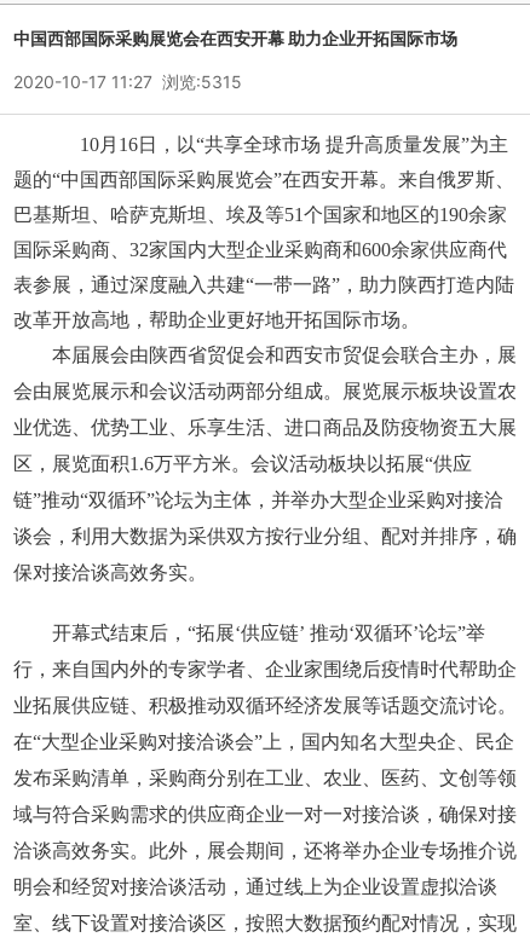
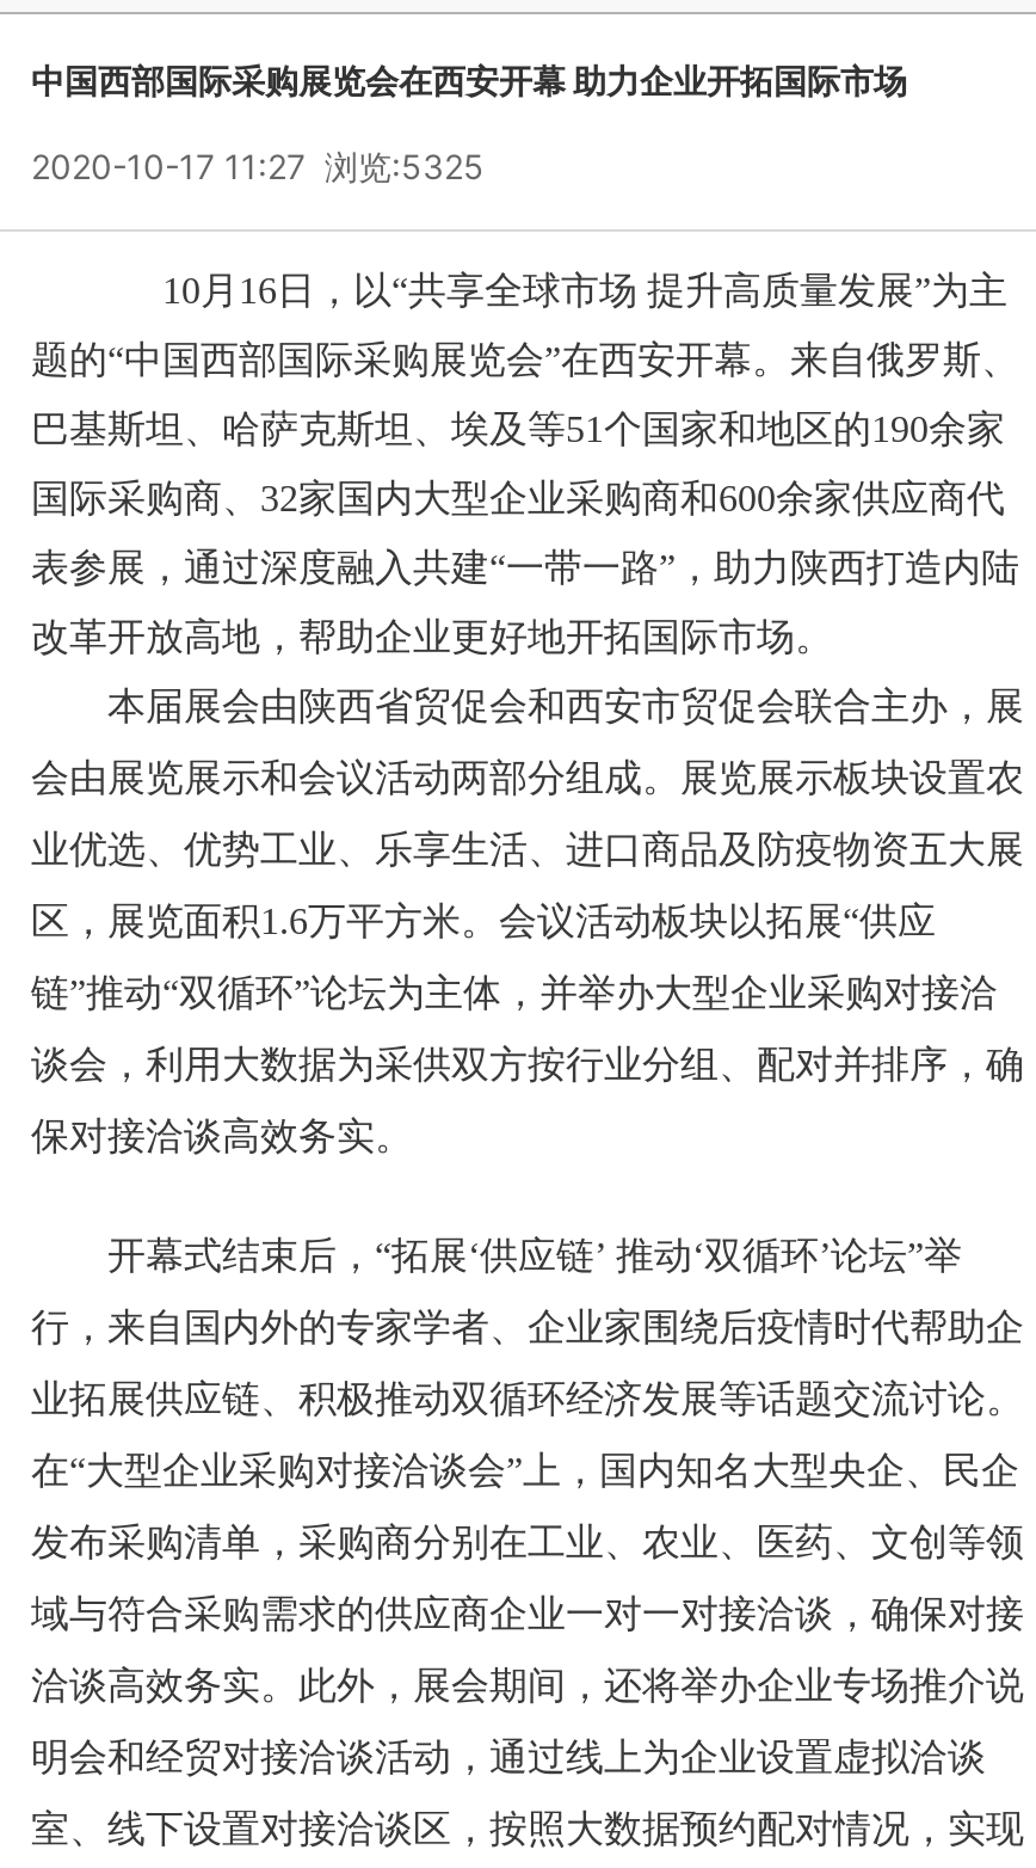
[13,71,242,92] 2020-10-17 11:27 浏览:5315 -> [31,146,485,186] 2020-10-17 11:27 浏览:5325

